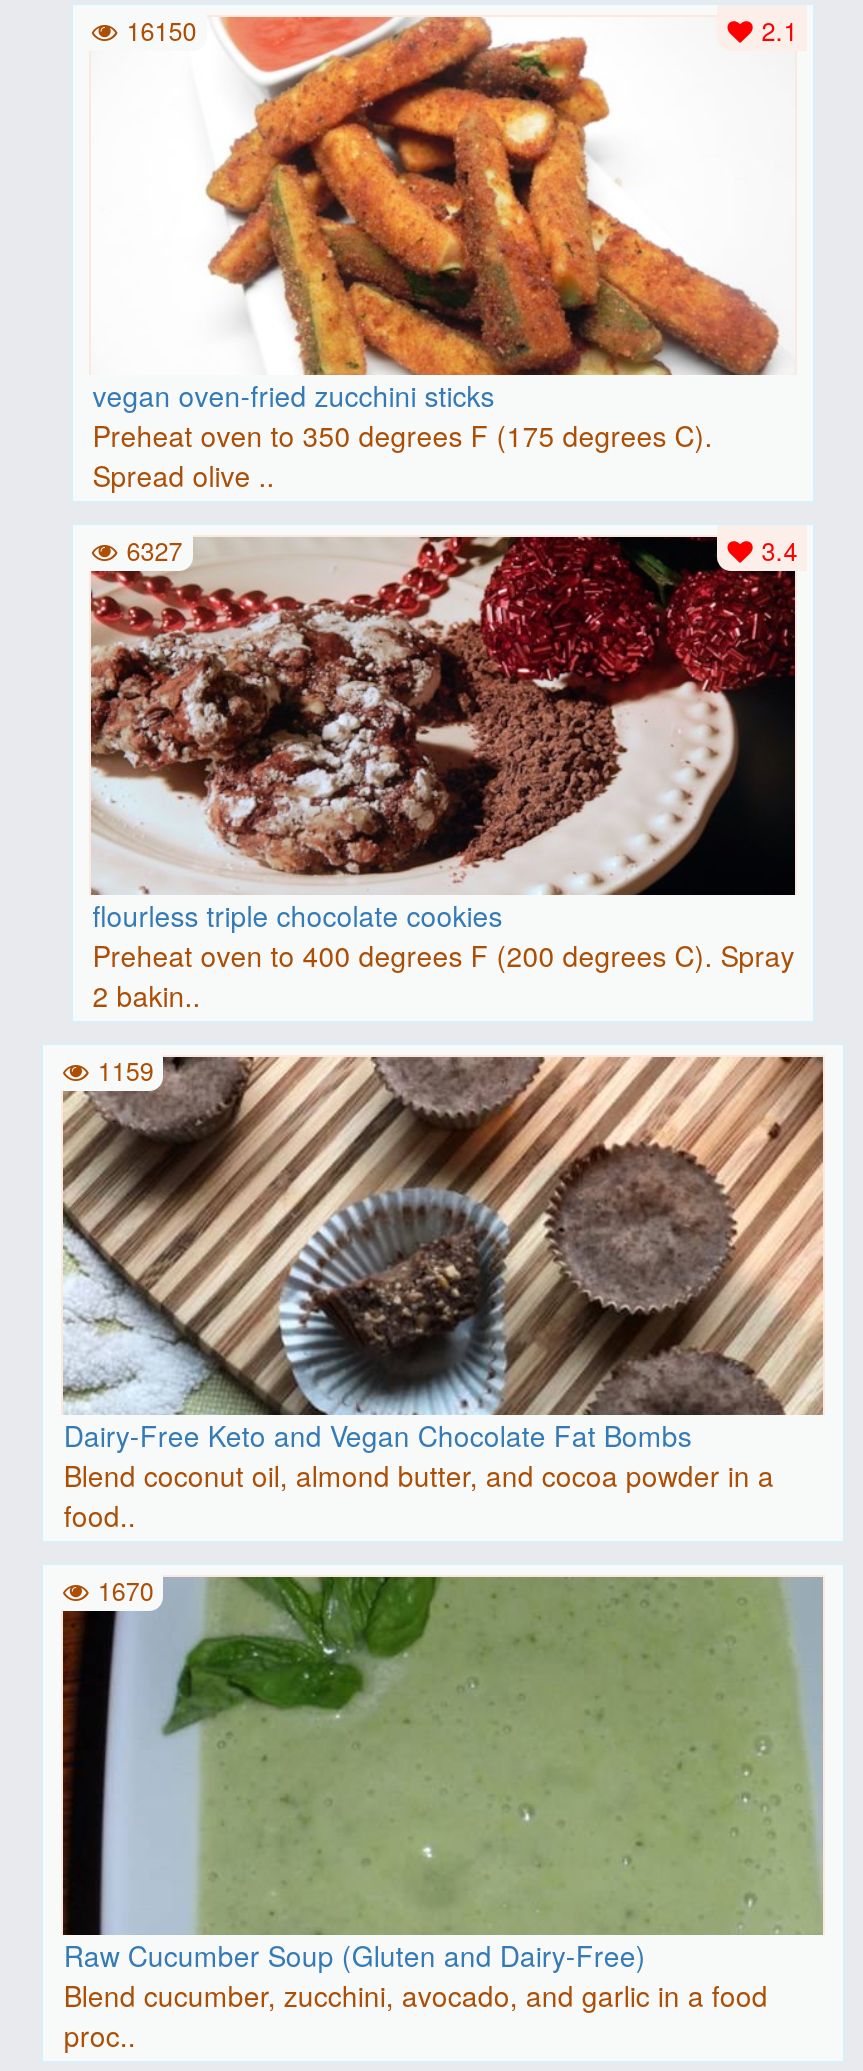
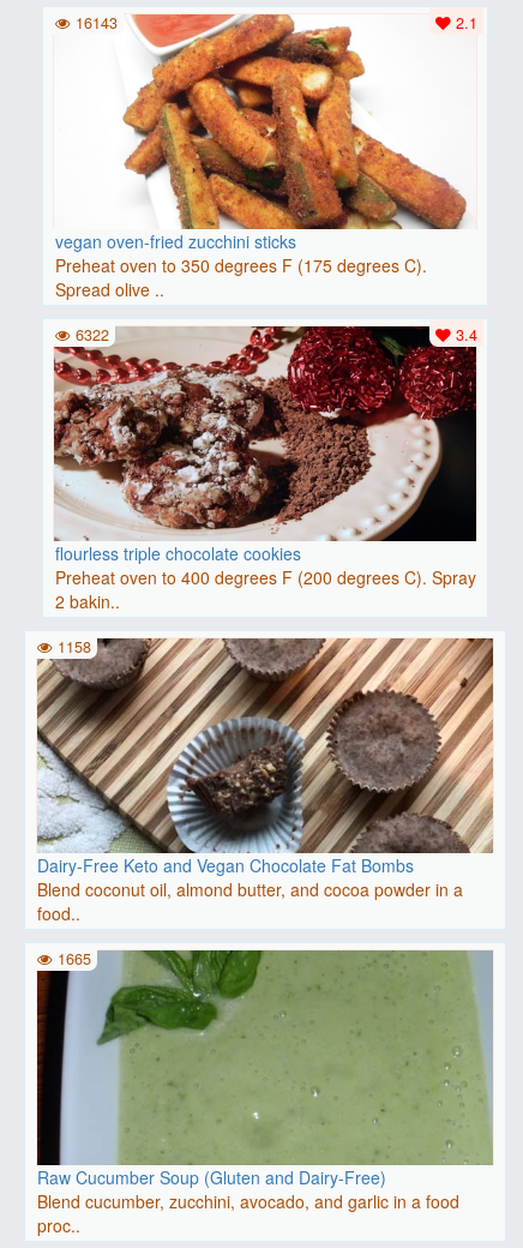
[119,13,197,49] 16150 -> [71,12,117,33] 16143
[119,533,183,569] 6327 -> [71,324,109,345] 6322
[90,1053,154,1089] 1159 -> [53,636,92,657] 1158
[90,1573,154,1609] 1670 -> [53,948,92,969] 1665

